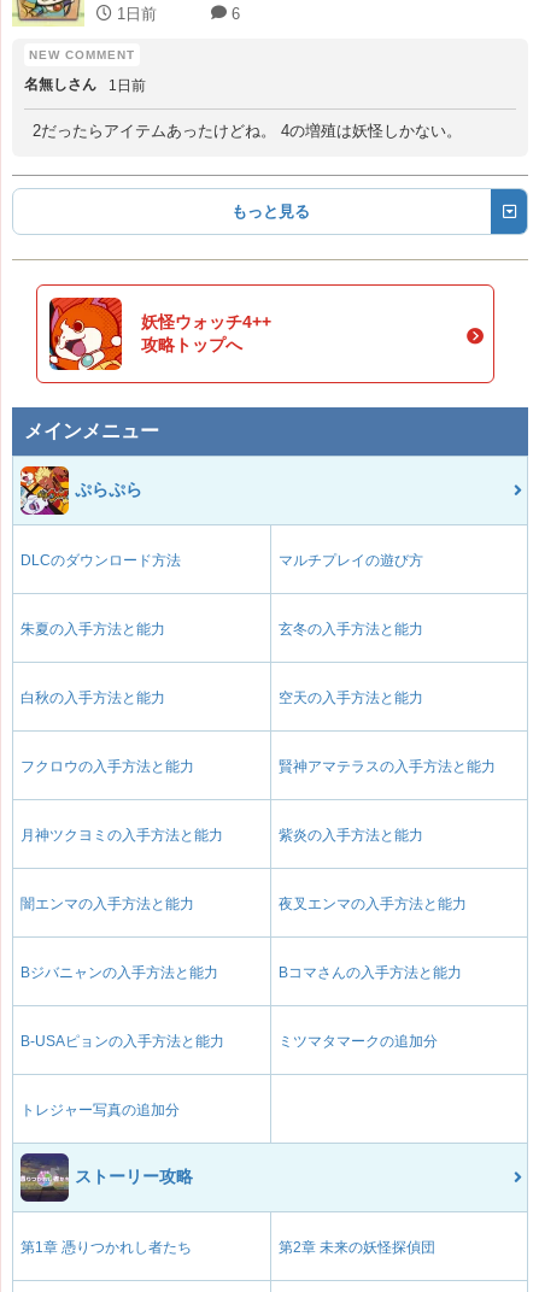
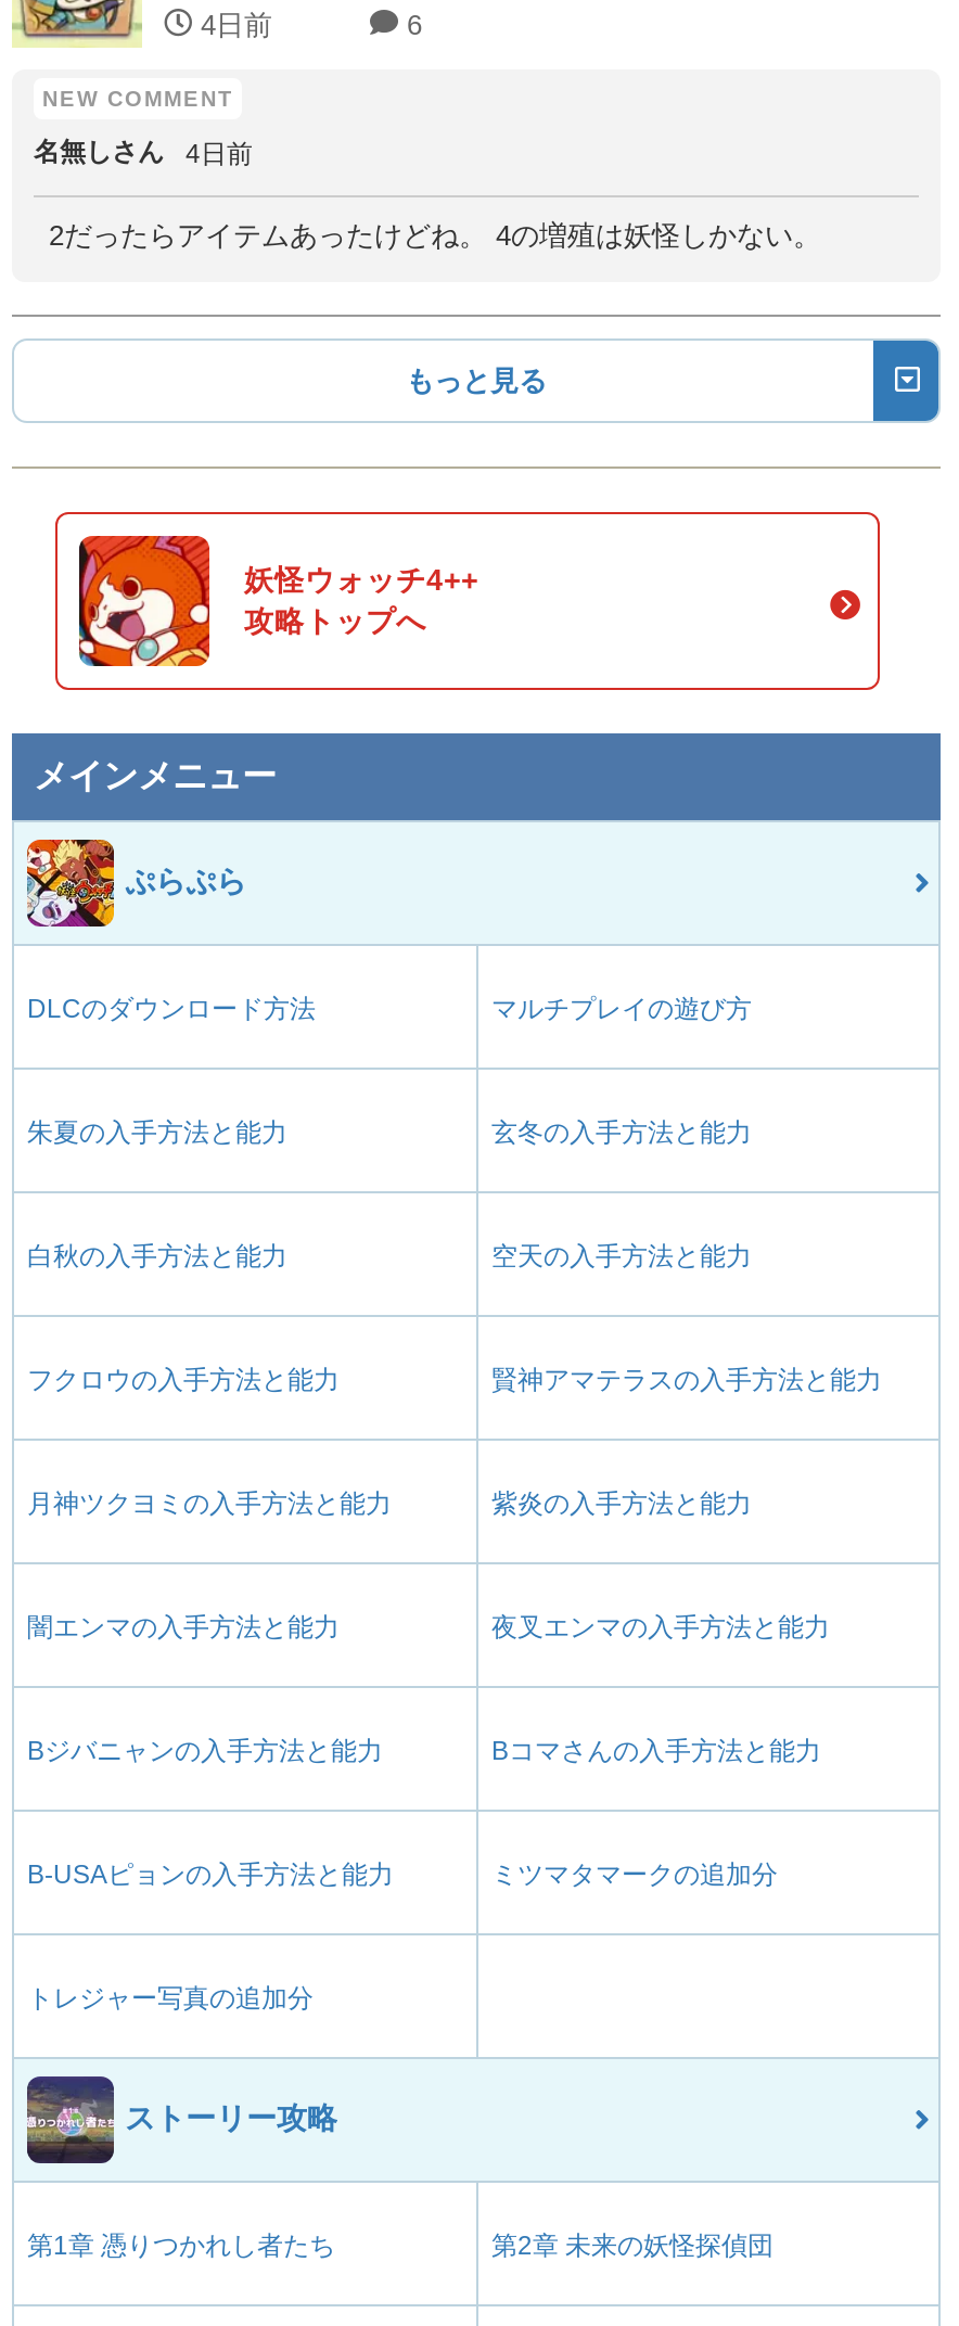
[112,4,157,22] 1日前 -> [192,8,272,40] 4日前
[24,75,146,94] 名無しさん 1日前 -> [34,136,253,168] 名無しさん 4日前

